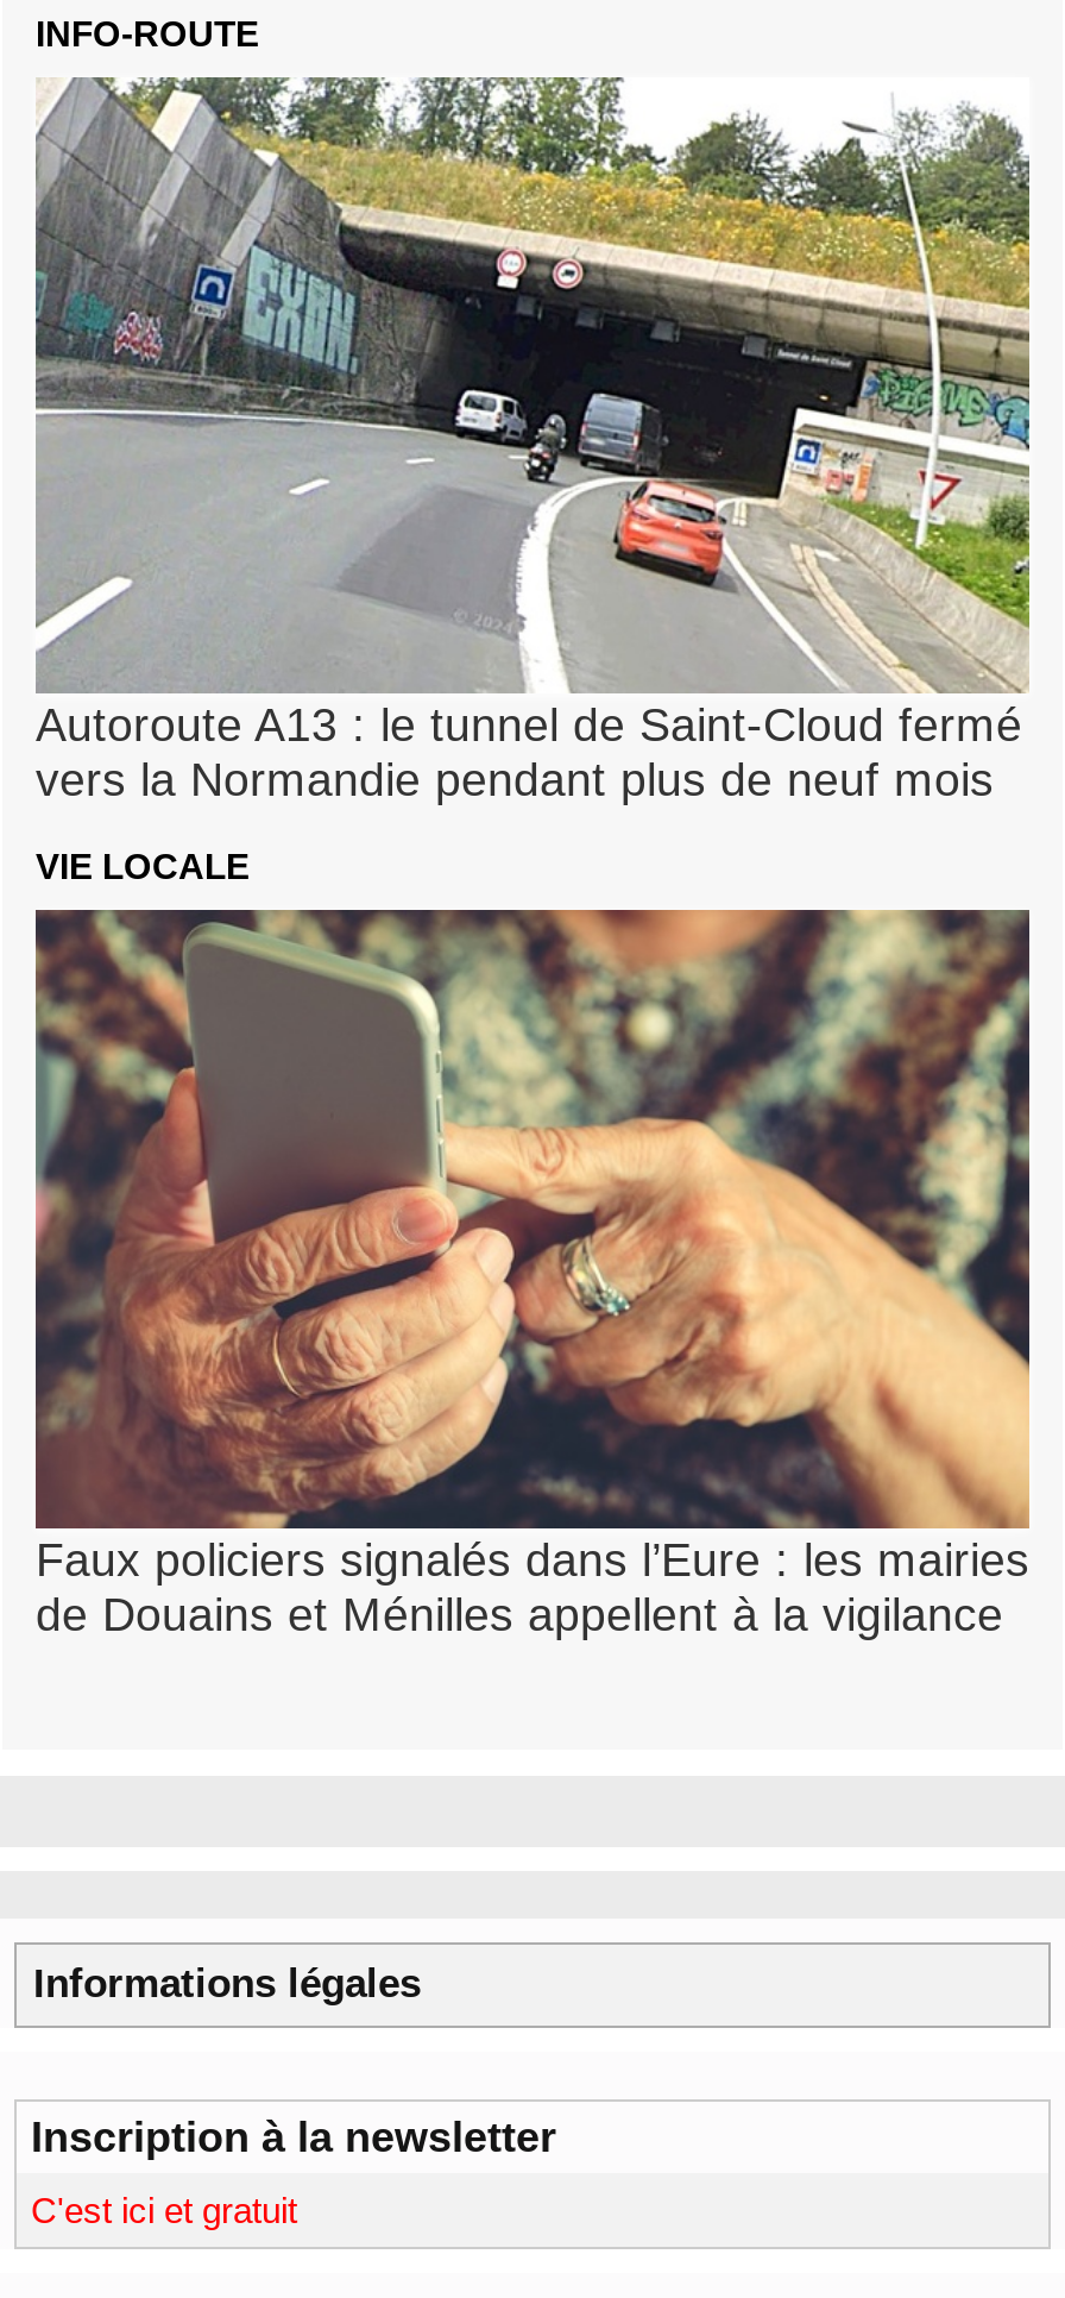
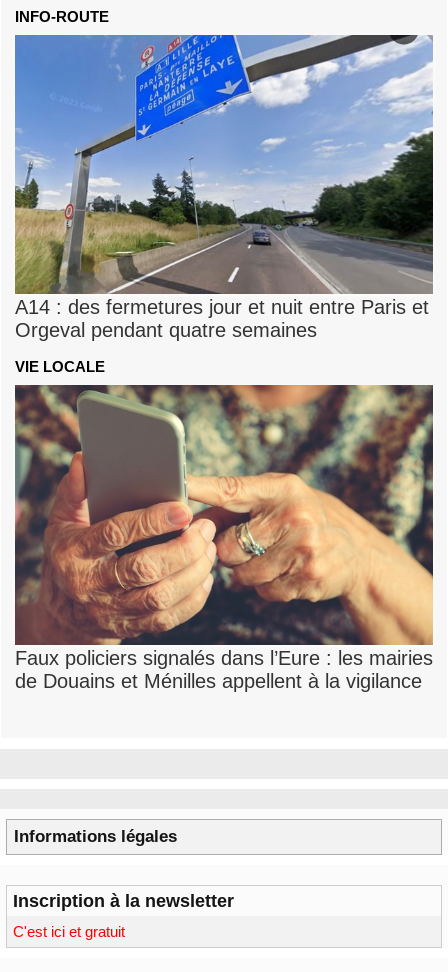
[33,75,1032,806] [image] | Autoroute A13 : le tunnel de Saint-Cloud fermé | vers la Normandie pendant plus de neuf mois -> [14,34,434,341] [image] | A14 : des fermetures jour et nuit entre Paris et | Orgeval pendant quatre semaines

